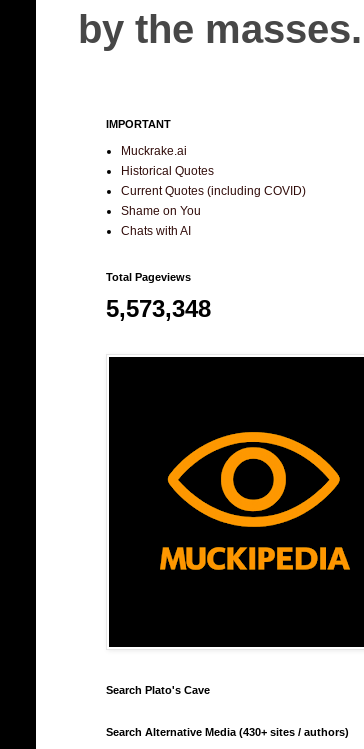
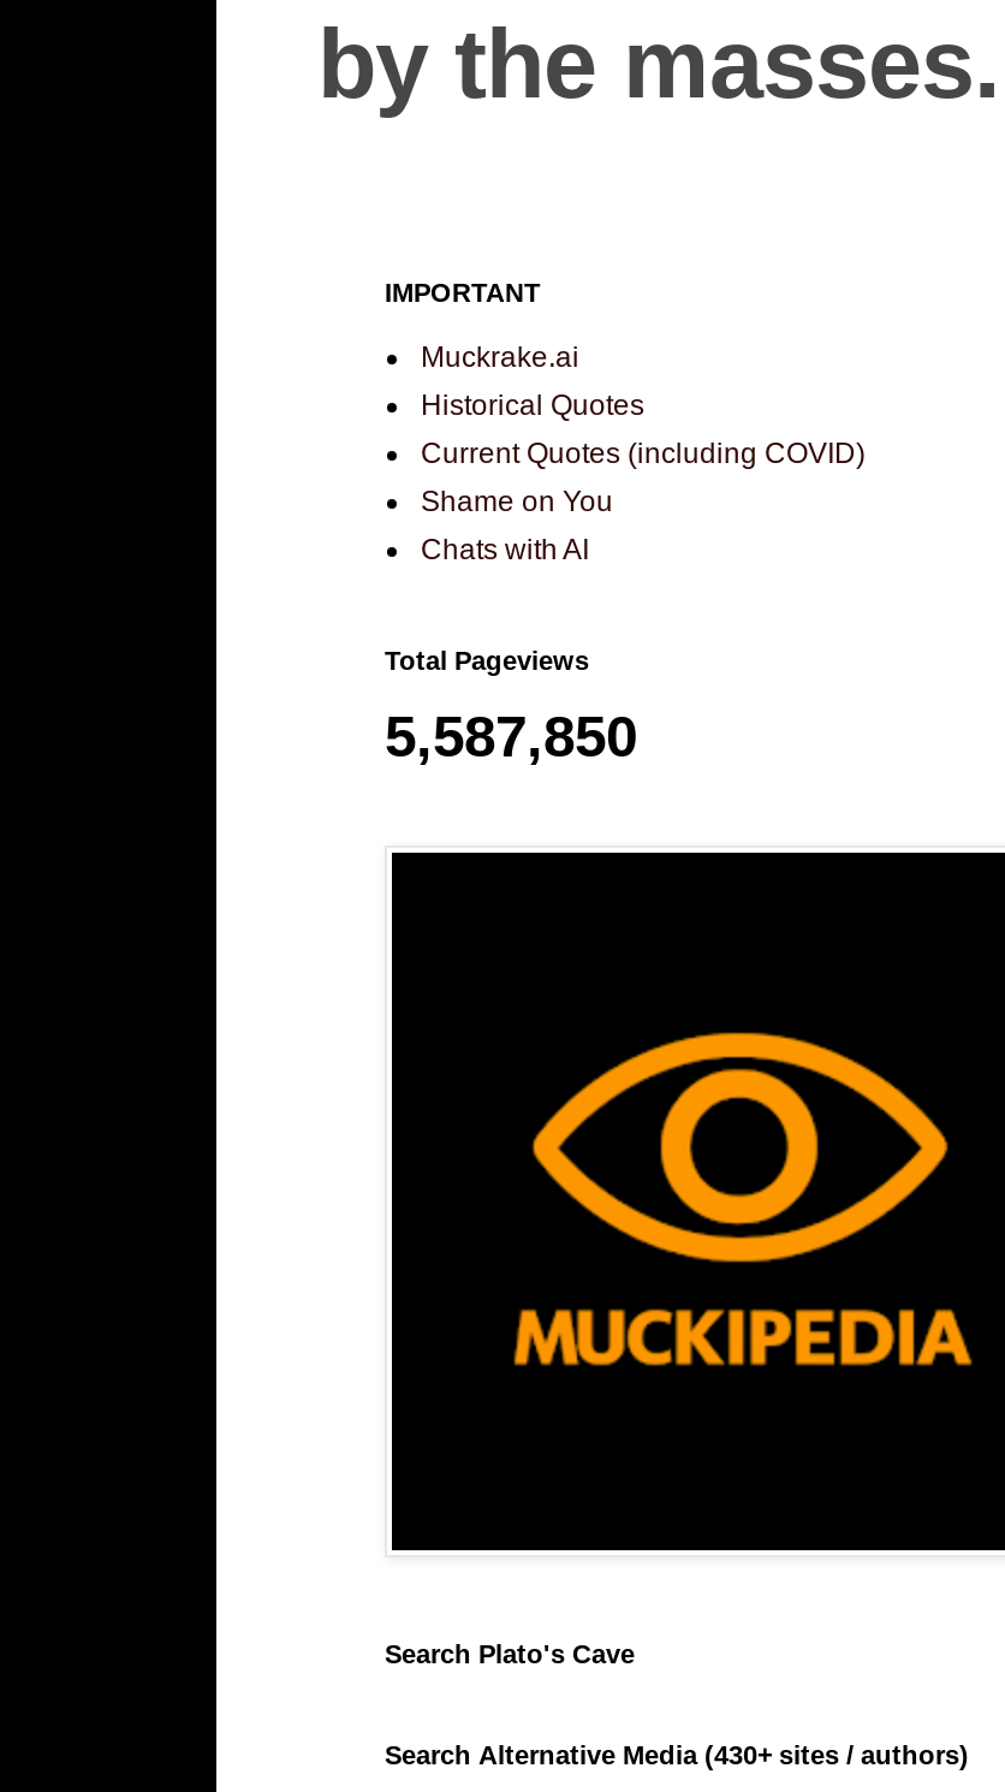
[106,295,211,322] 5,573,348 -> [385,704,637,769] 5,587,850

